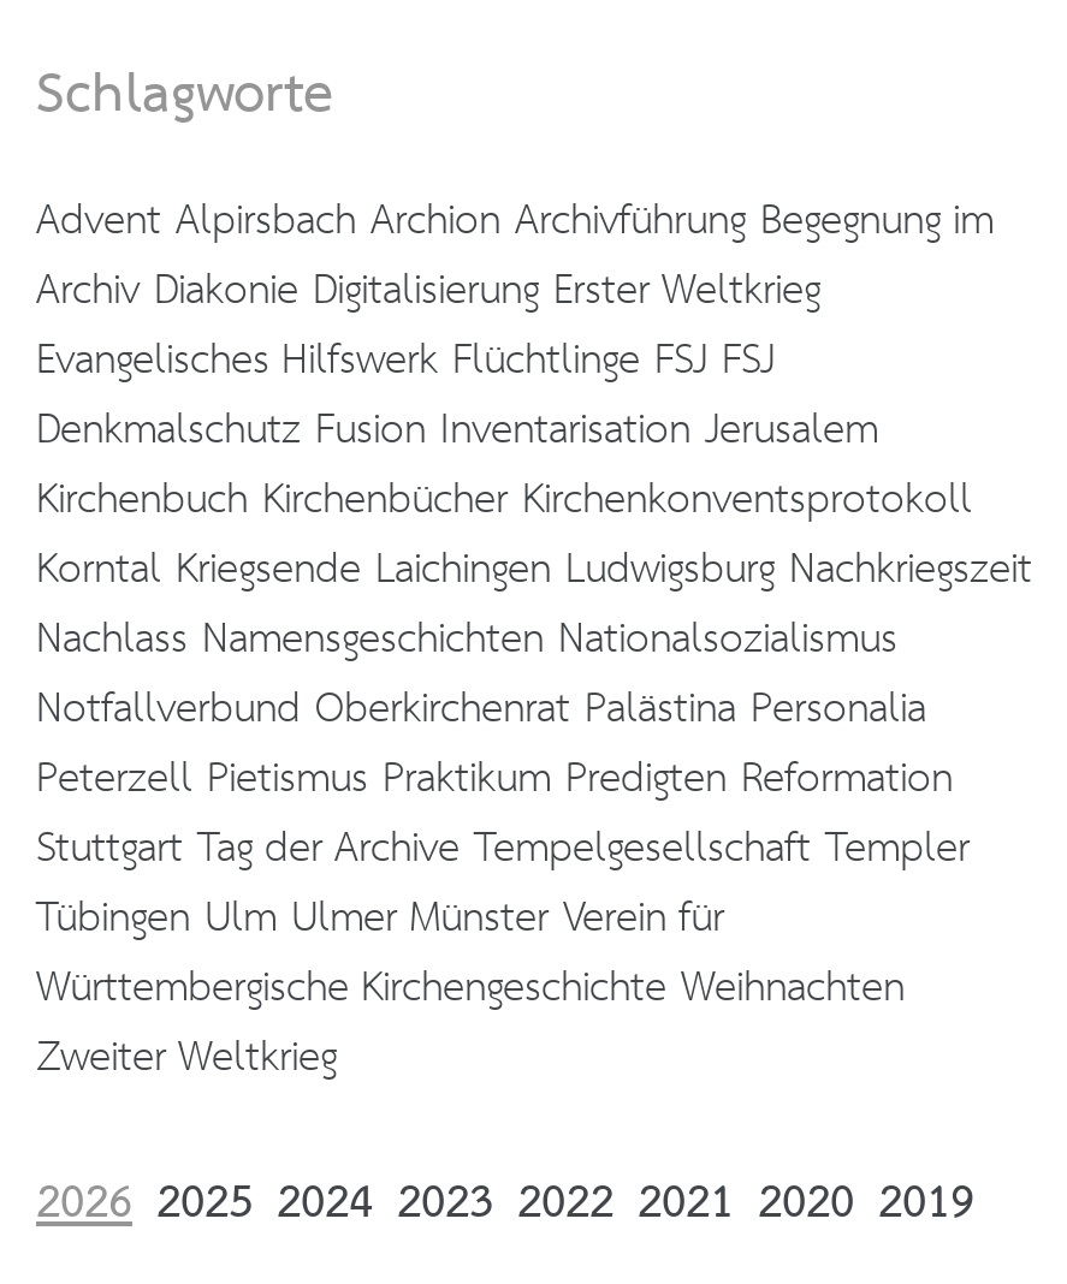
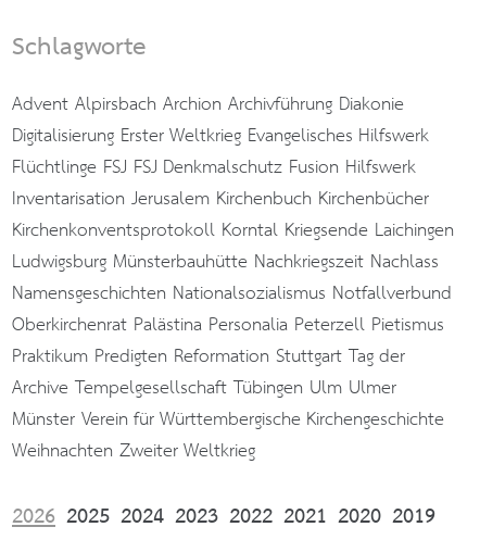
[36,183,1032,1096] Advent Alpirsbach Archion Archivführung Begegnung im | Archiv Diakonie Digitalisierung Erster Weltkrieg | Evangelisches Hilfswerk Flüchtlinge FSJ FSJ | Denkmalschutz Fusion Inventarisation Jerusalem | Kirchenbuch Kirchenbücher Kirchenkonventsprotokoll | Korntal Kriegsende Laichingen Ludwigsburg Nachkriegszeit | Nachlass Namensgeschichten Nationalsozialismus | Notfallverbund Oberkirchenrat Palästina Personalia | Peterzell Pietismus Praktikum Predigten Reformation | Stuttgart Tag der Archive Tempelgesellschaft Templer | Tübingen Ulm Ulmer Münster Verein für | Württembergische Kirchengeschichte Weihnachten | Zweiter Weltkrieg -> [12,87,454,468] Advent Alpirsbach Archion Archivführung Diakonie | Digitalisierung Erster Weltkrieg Evangelisches Hilfswerk | Flüchtlinge FSJ FSJ Denkmalschutz Fusion Hilfswerk | Inventarisation Jerusalem Kirchenbuch Kirchenbücher | Kirchenkonventsprotokoll Korntal Kriegsende Laichingen | Ludwigsburg Münsterbauhütte Nachkriegszeit Nachlass | Namensgeschichten Nationalsozialismus Notfallverbund | Oberkirchenrat Palästina Personalia Peterzell Pietismus | Praktikum Predigten Reformation Stuttgart Tag der | Archive Tempelgesellschaft Tübingen Ulm Ulmer | Münster Verein für Württembergische Kirchengeschichte | Weihnachten Zweiter Weltkrieg

